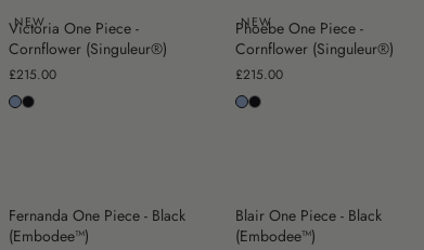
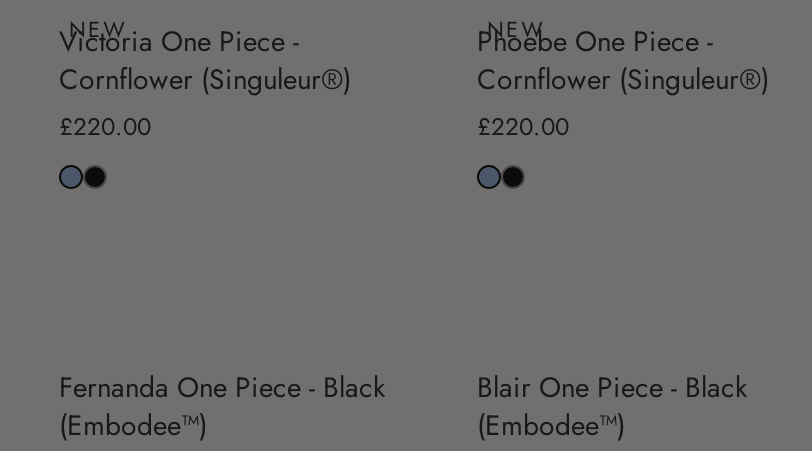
[9,65,56,84] £215.00 -> [59,109,151,145] £220.00
[235,65,283,84] £215.00 -> [477,109,569,145] £220.00

